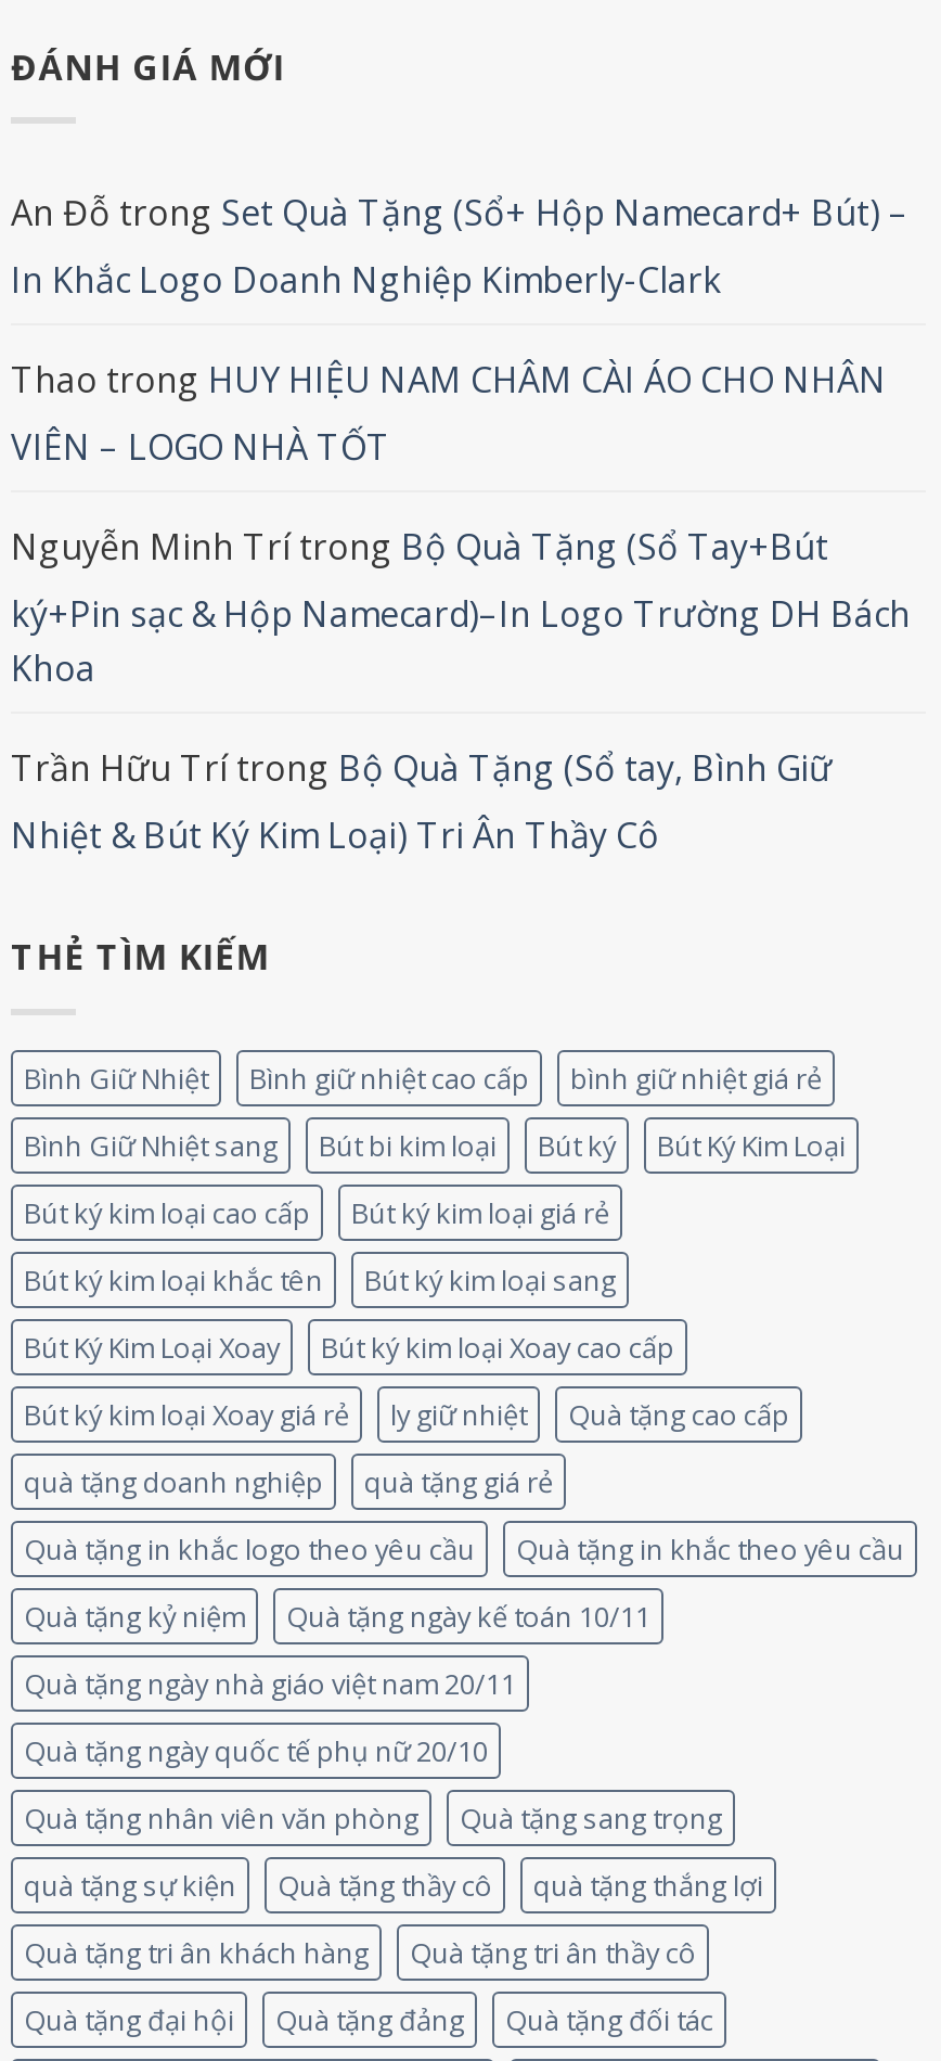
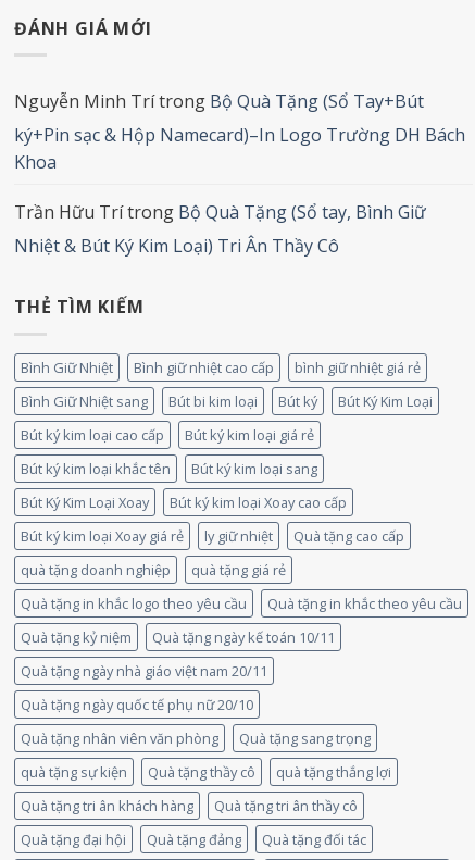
[11,190,908,472] An Đỗ trong Set Quà Tặng (Sổ+ Hộp Namecard+ Bút) – | In Khắc Logo Doanh Nghiệp Kimberly-Clark | Thao trong HUY HIỆU NAM CHÂM CÀI ÁO CHO NHÂN | VIÊN – LOGO NHÀ TỐT -> none

